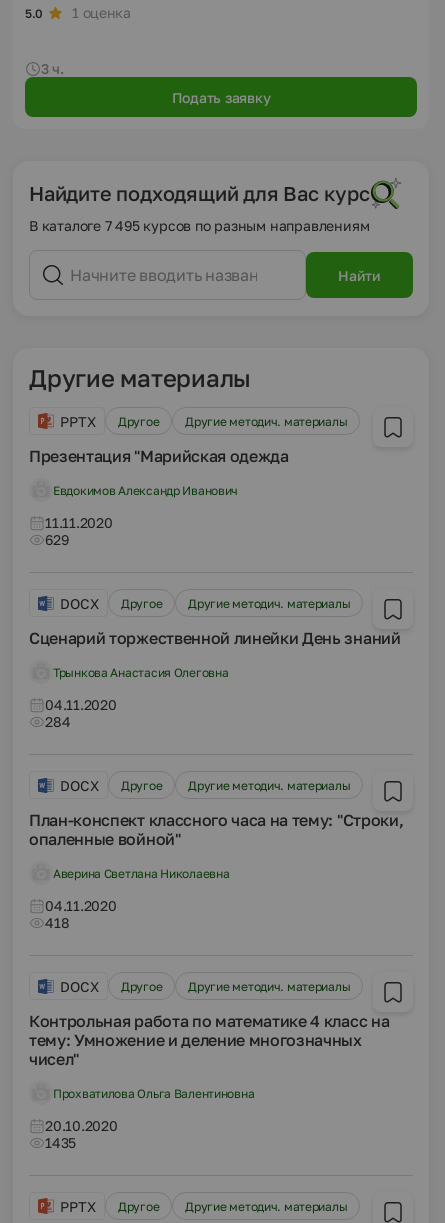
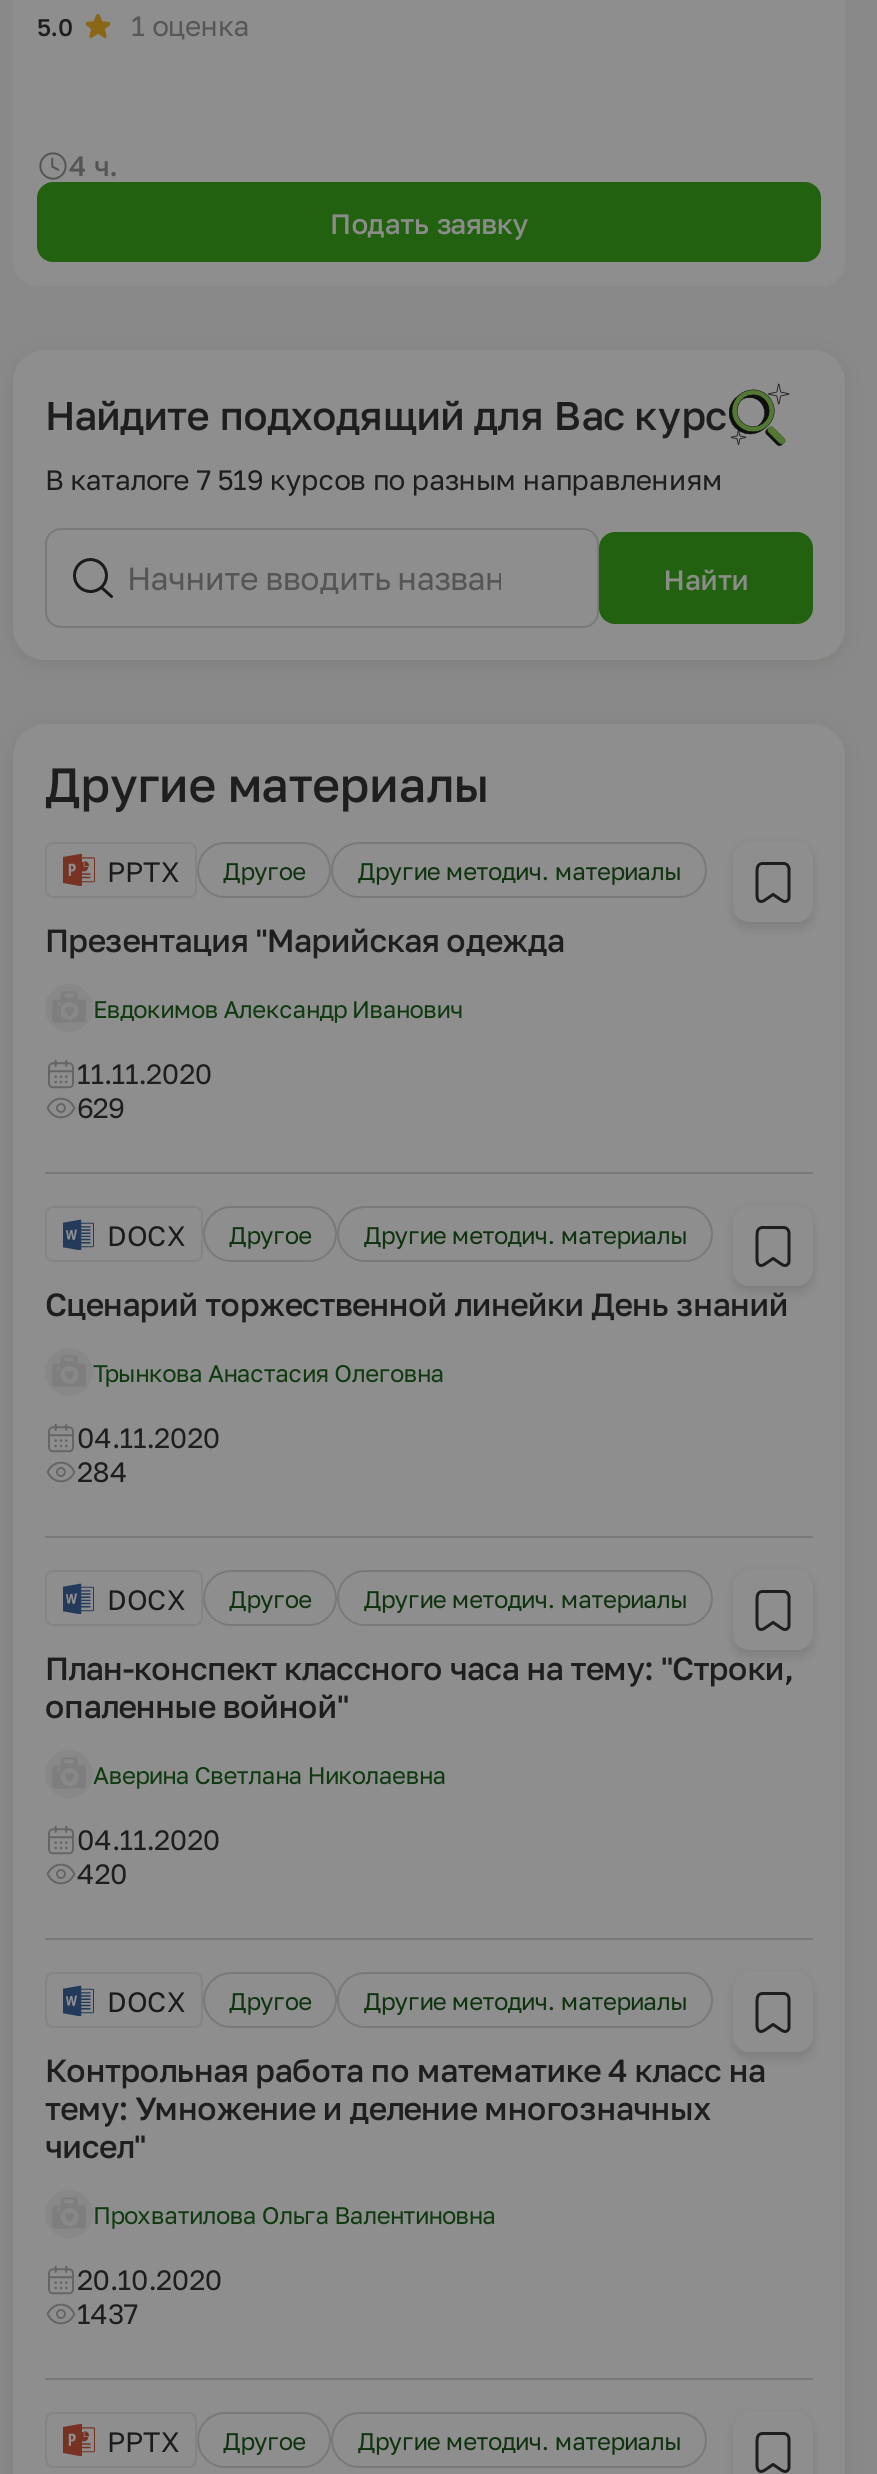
[41,60,64,77] 3 ч. -> [69,148,117,182] 4 ч.
[29,217,369,234] В каталоге 7 495 курсов по разным направлениям -> [45,462,722,496] В каталоге 7 519 курсов по разным направлениям
[45,914,69,931] 418 -> [77,1856,128,1890] 420
[45,1134,76,1151] 1435 -> [77,2296,137,2330] 1437

